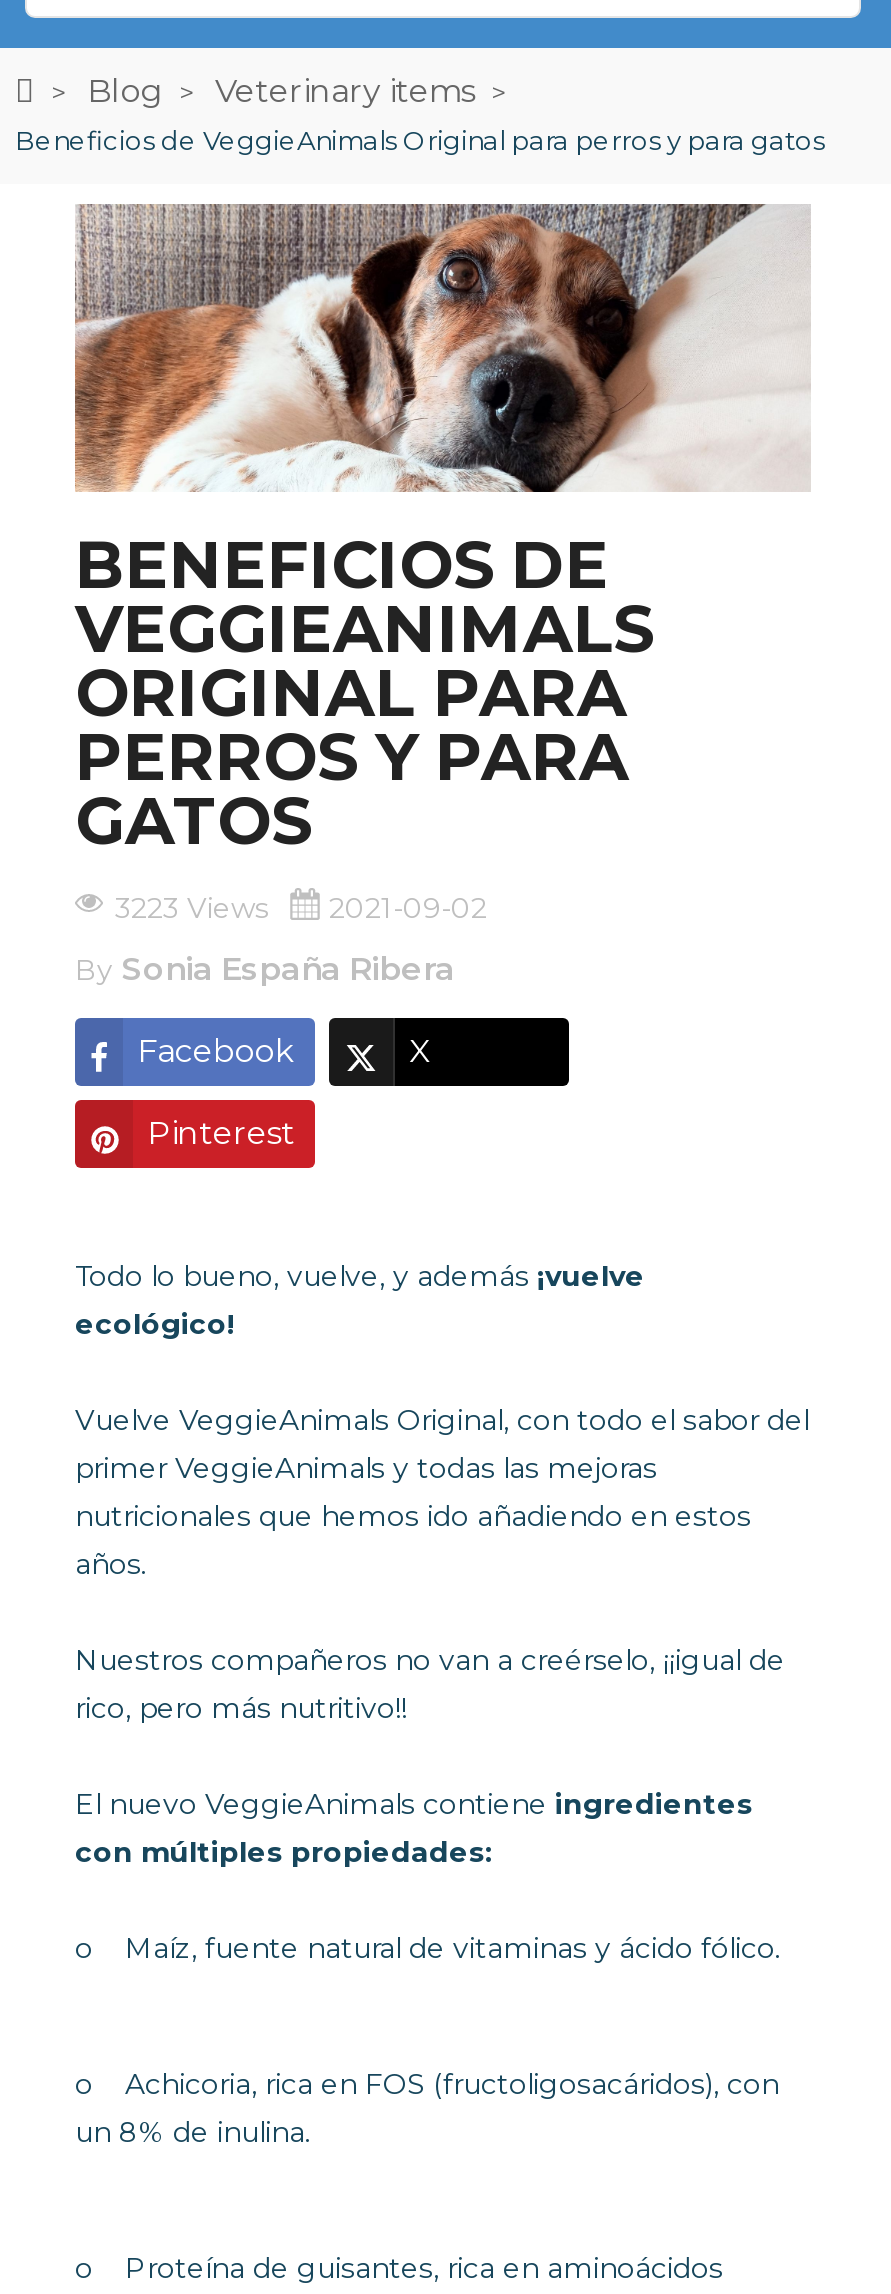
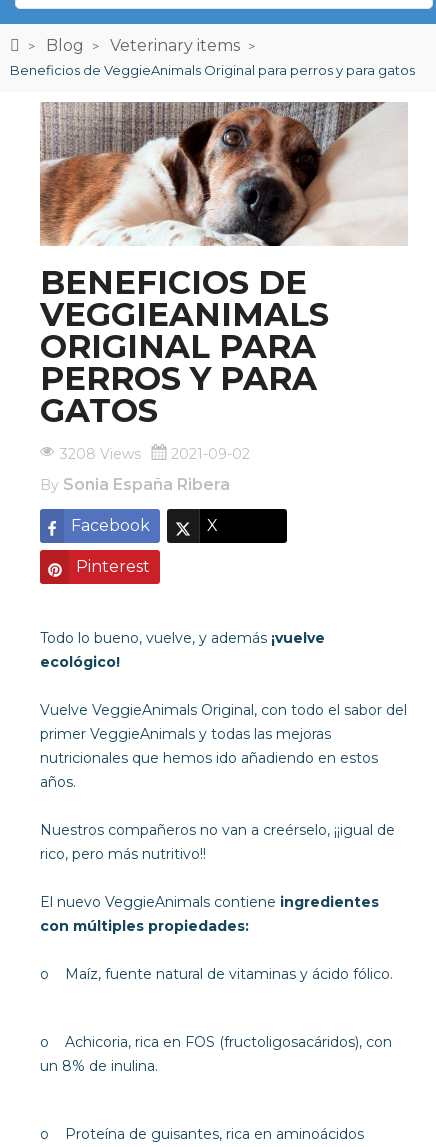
[115,890,487,926] 3223 Views 2021-09-02 -> [60,445,250,463] 3208 Views 2021-09-02

